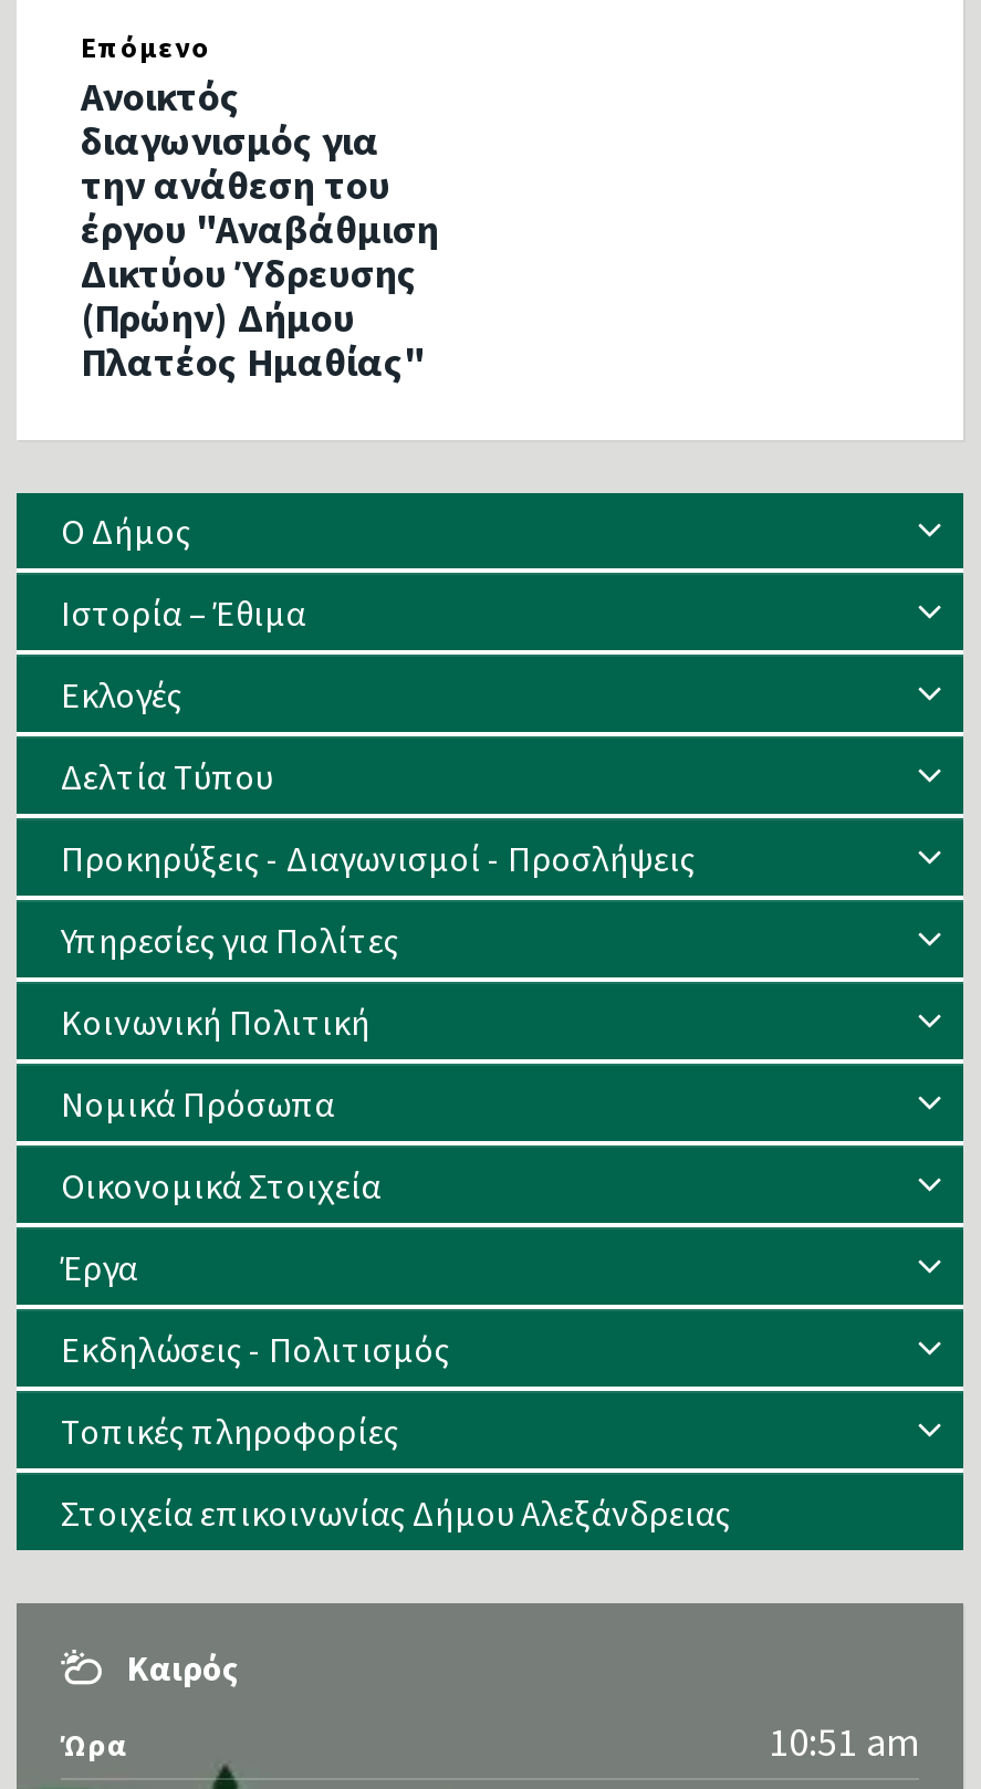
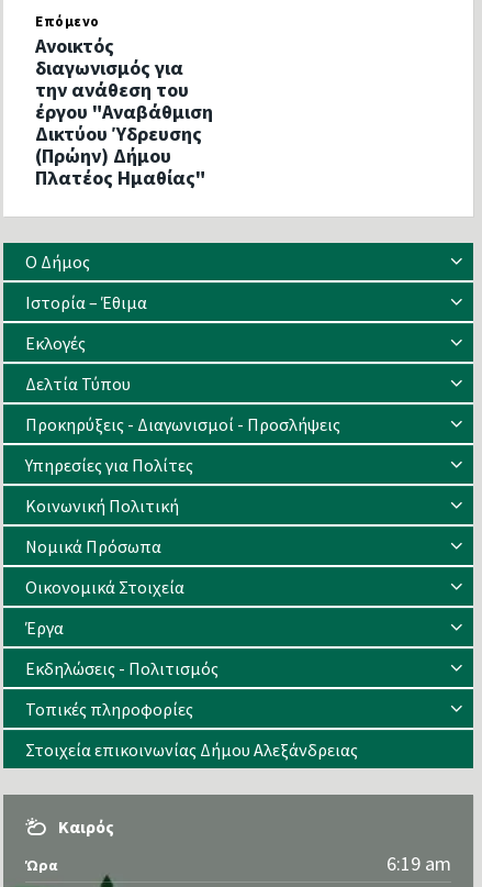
[769,1717,919,1768] 10:51 am -> [386,851,451,876] 6:19 am

